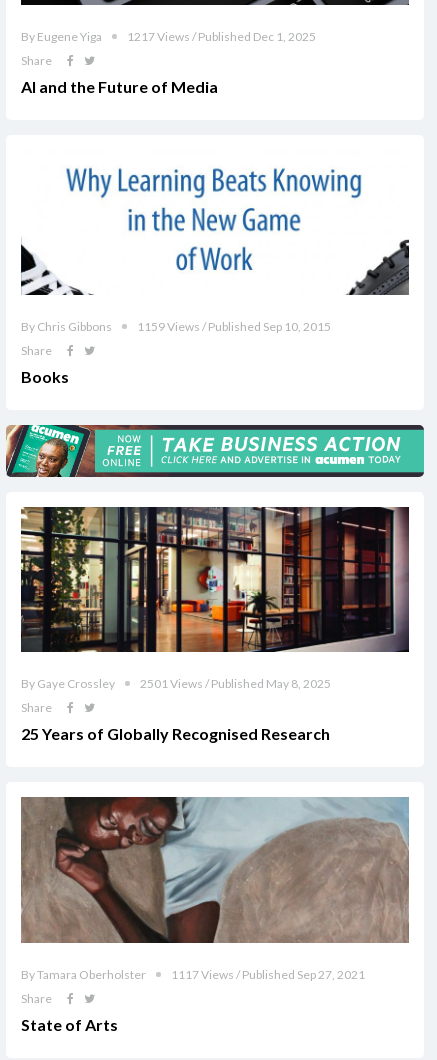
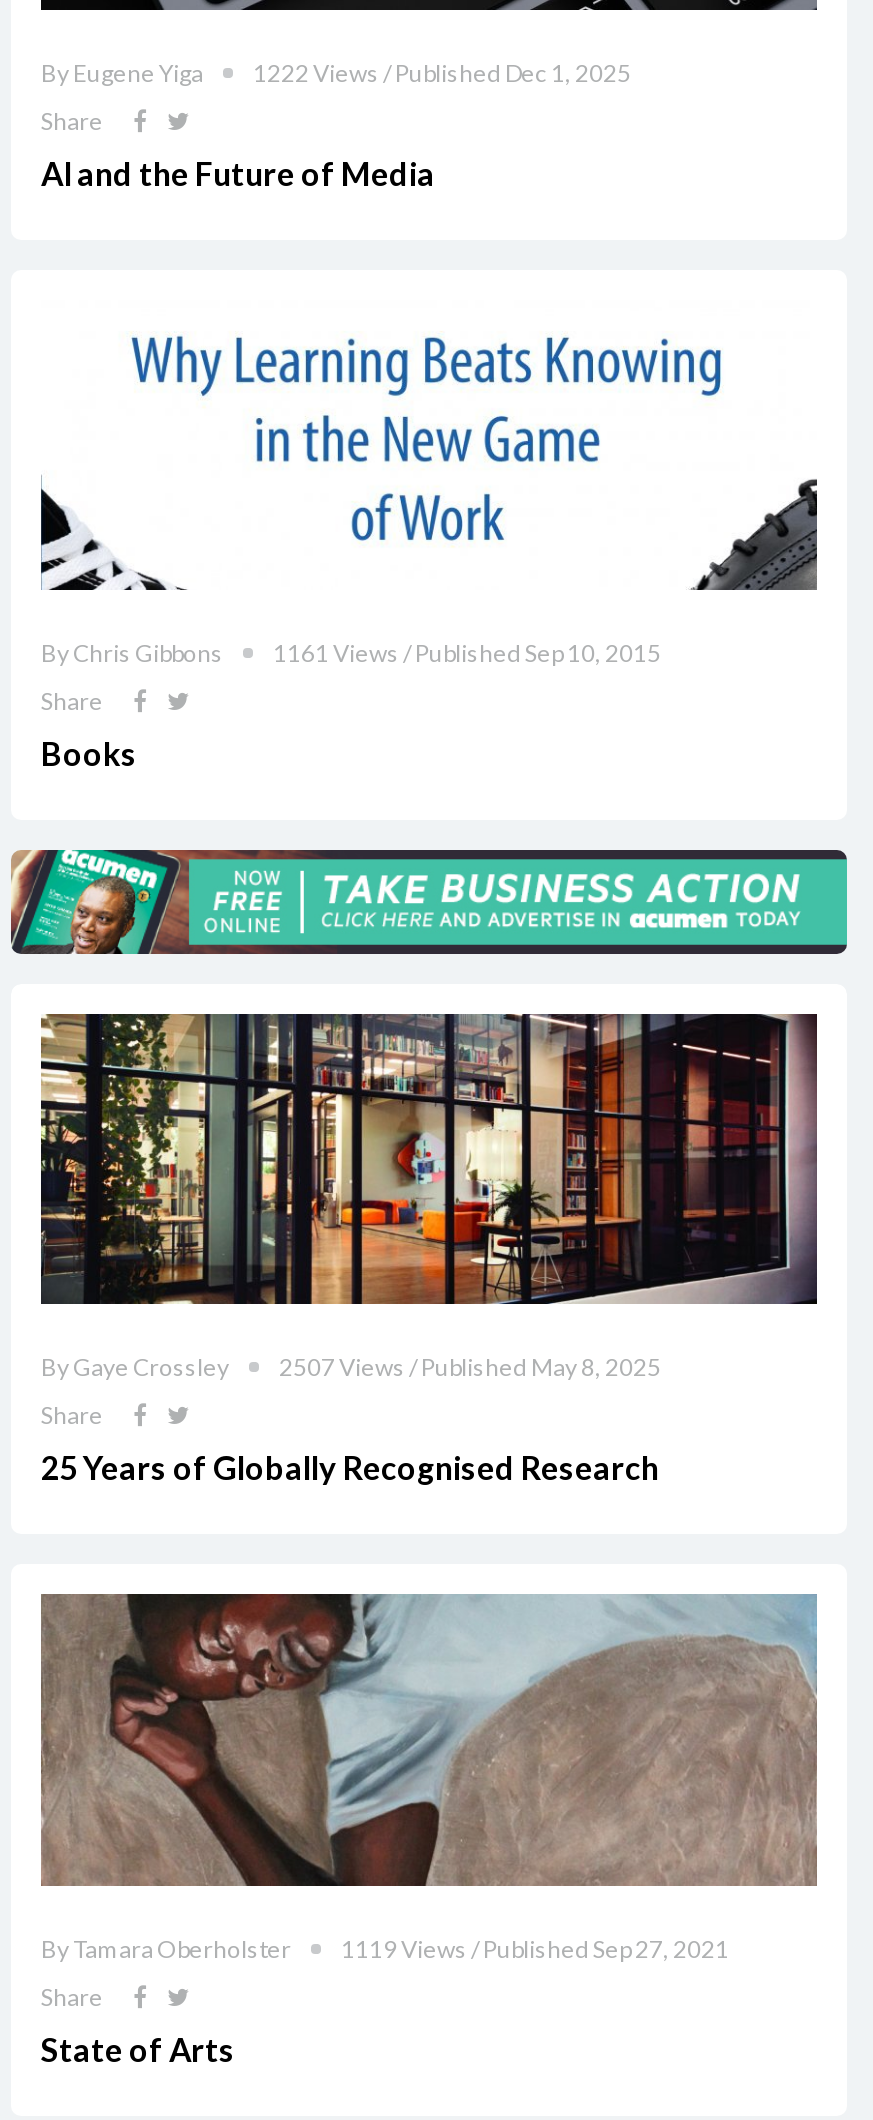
[127,29,316,44] 1217 Views / Published Dec 1, 2025 -> [253,57,631,87] 1222 Views / Published Dec 1, 2025
[137,319,331,334] 1159 Views / Published Sep 10, 2015 -> [273,638,661,668] 1161 Views / Published Sep 10, 2015
[140,676,331,691] 2501 Views / Published May 8, 2025 -> [279,1353,661,1383] 2507 Views / Published May 8, 2025
[171,967,365,982] 1117 Views / Published Sep 27, 2021 -> [341,1934,729,1964] 1119 Views / Published Sep 27, 2021

